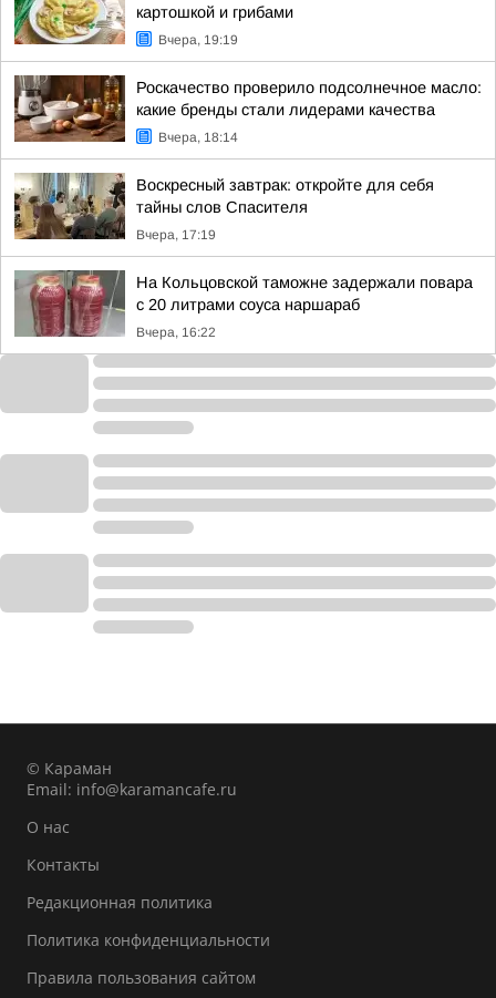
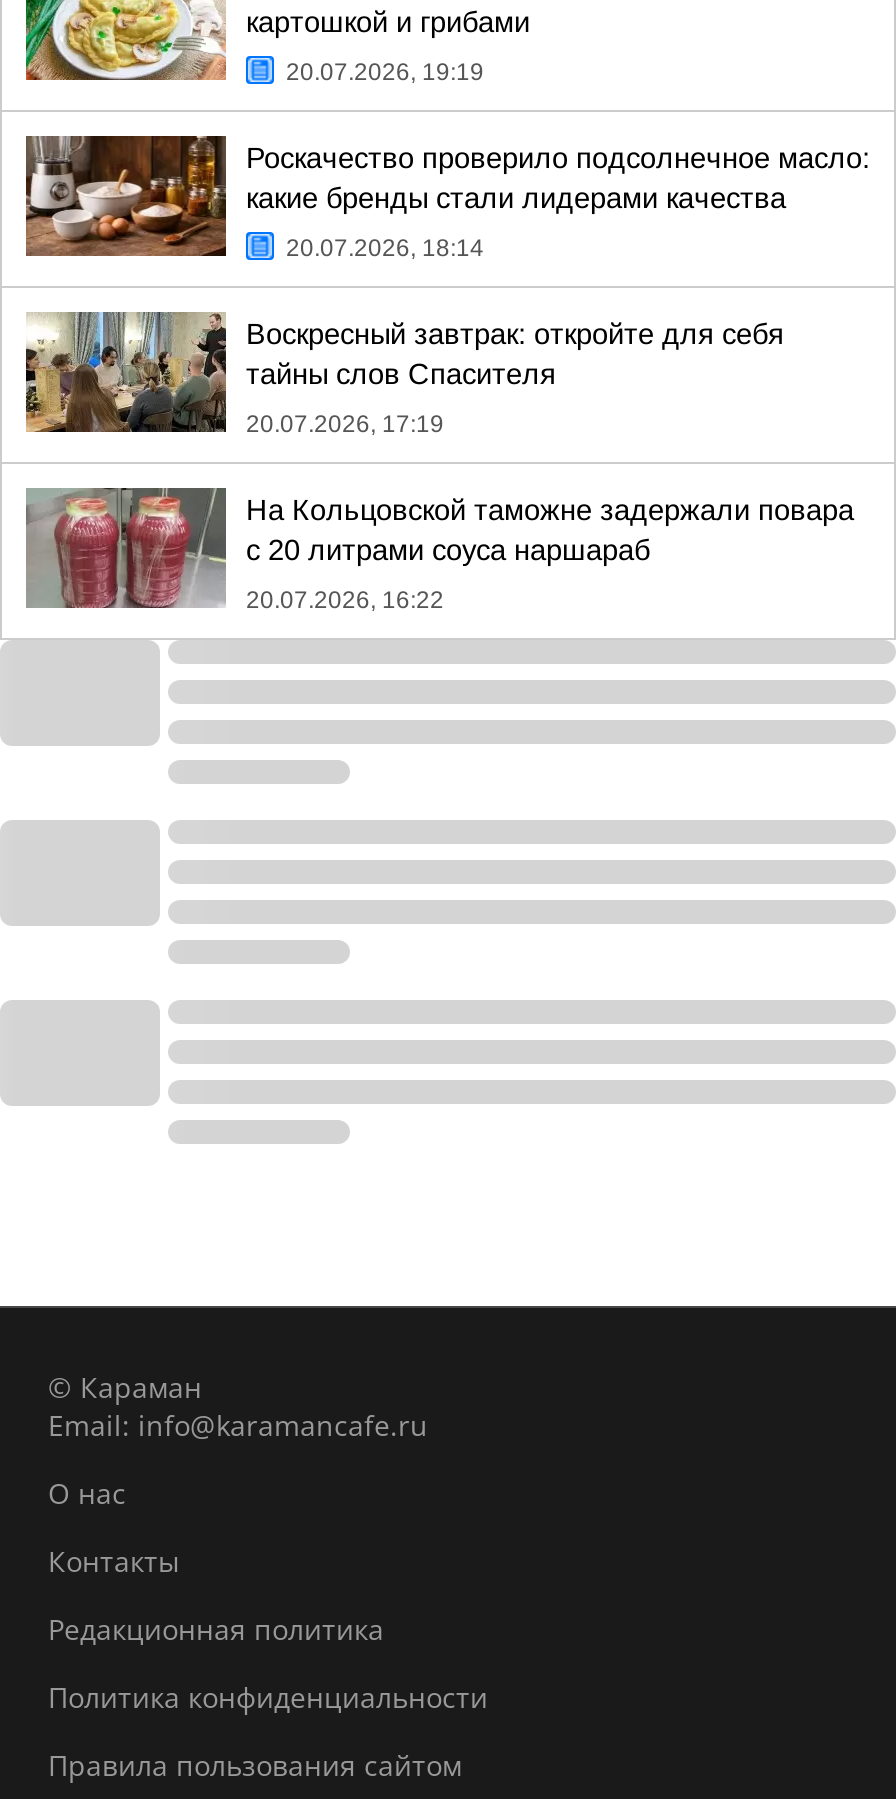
[158,32,238,48] Вчера, 19:19 -> [286,58,484,86] 20.07.2026, 19:19
[158,130,238,145] Вчера, 18:14 -> [286,234,484,262] 20.07.2026, 18:14
[136,227,216,243] Вчера, 17:19 -> [246,410,444,438] 20.07.2026, 17:19
[136,325,216,340] Вчера, 16:22 -> [246,586,444,614] 20.07.2026, 16:22

